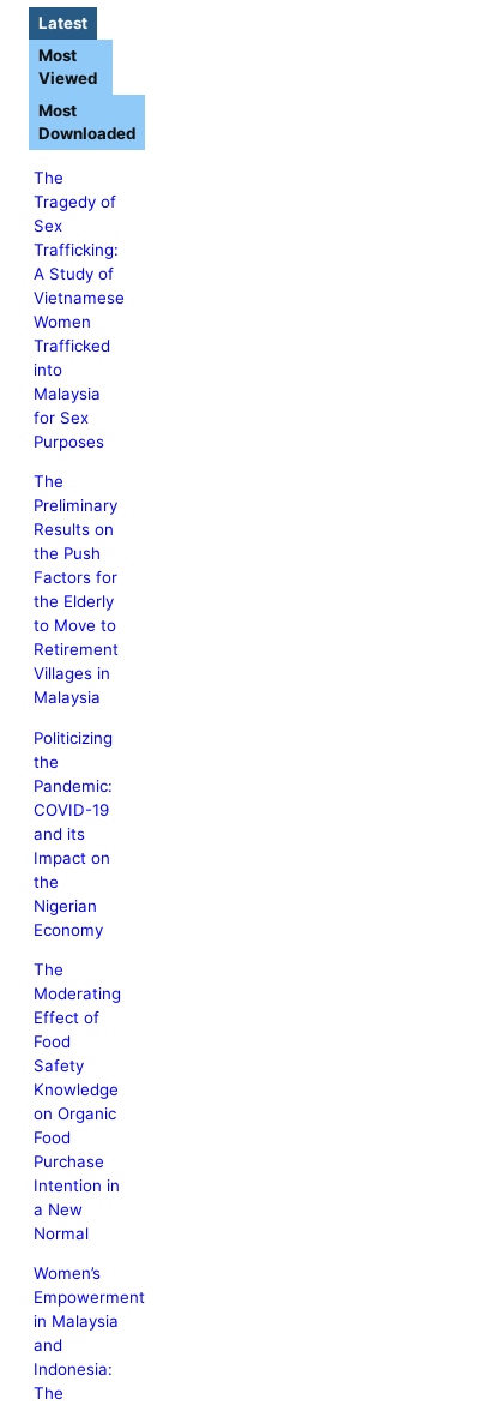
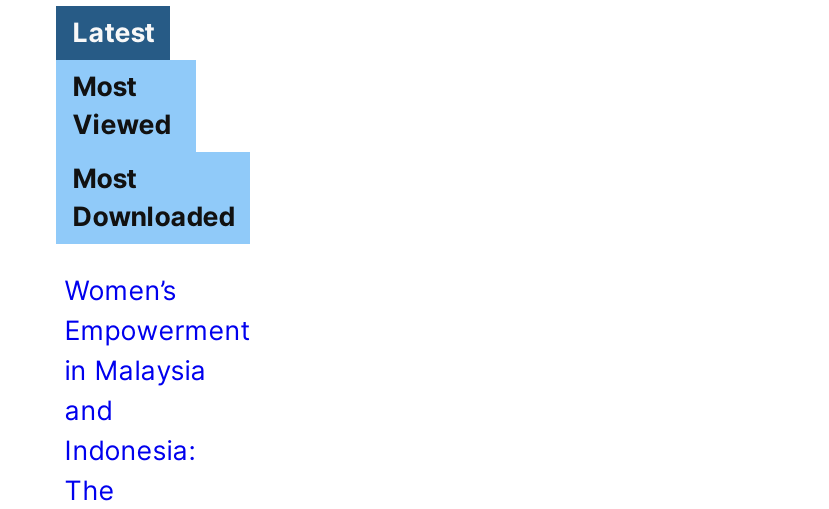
[34,168,125,1243] The | Tragedy of | Sex | Trafficking: | A Study of | Vietnamese | Women | Trafficked | into | Malaysia | for Sex | Purposes | The | Preliminary | Results on | the Push | Factors for | the Elderly | to Move to | Retirement | Villages in | Malaysia | Politicizing | the | Pandemic: | COVID-19 | and its | Impact on | the | Nigerian | Economy | The | Moderating | Effect of | Food | Safety | Knowledge | on Organic | Food | Purchase | Intention in | a New | Normal -> none

